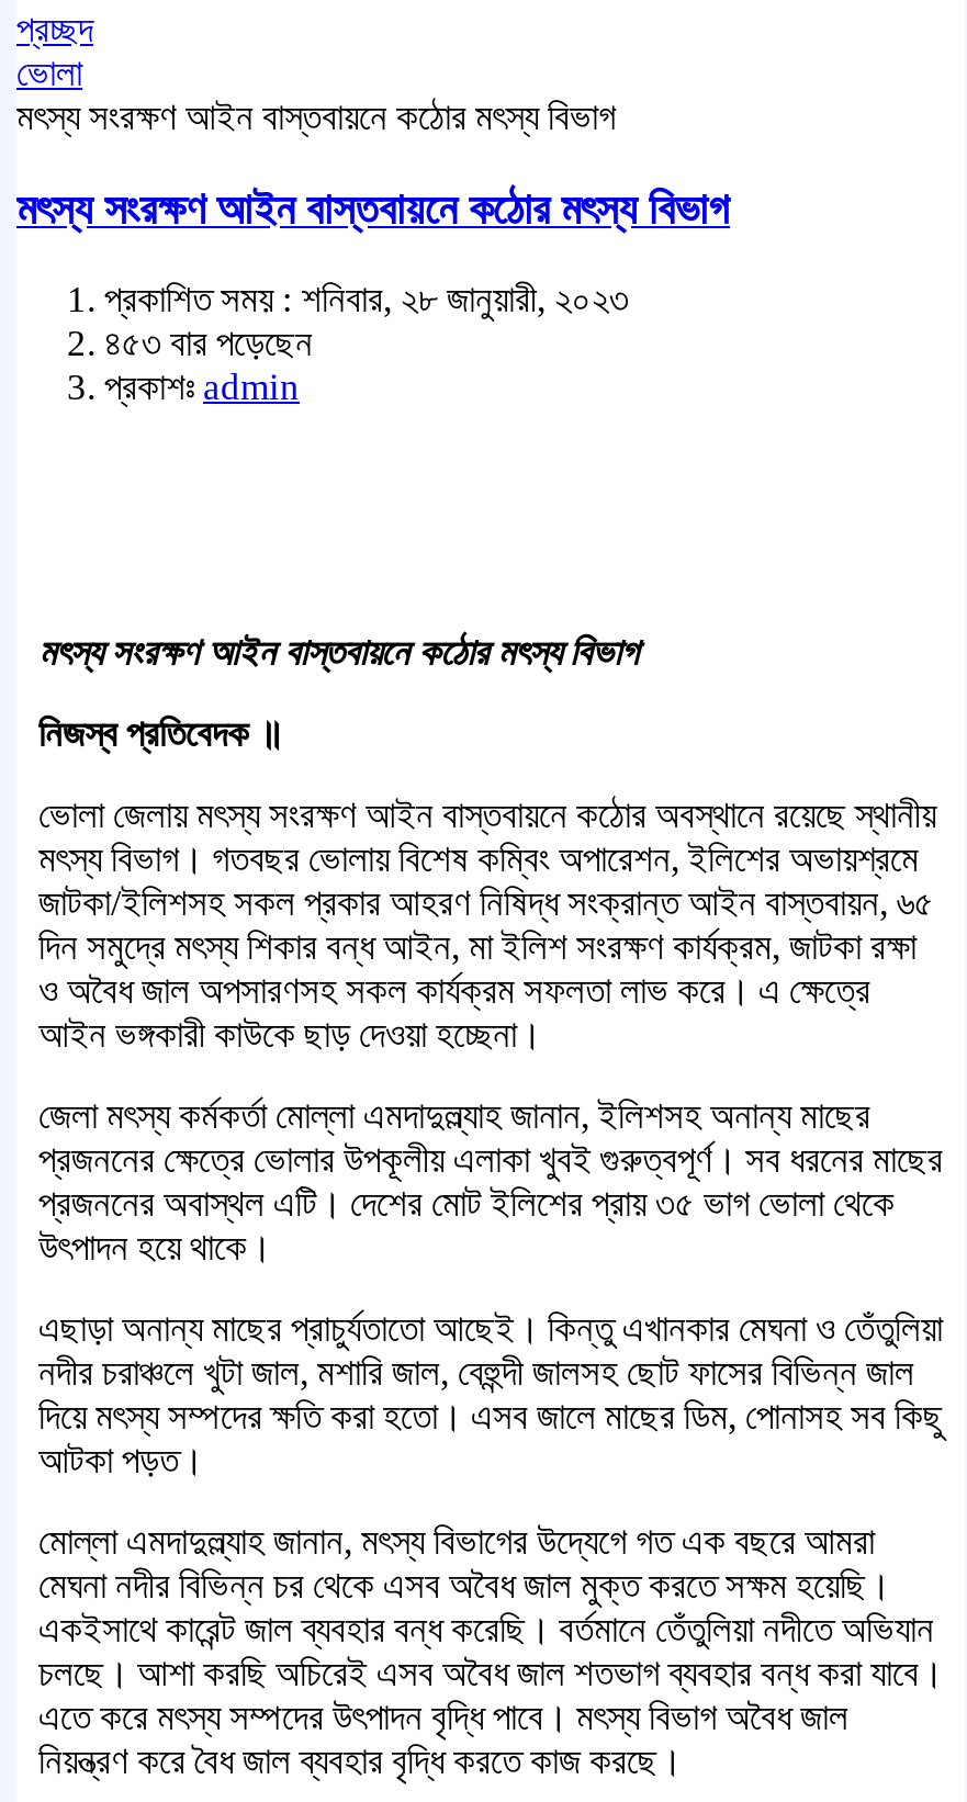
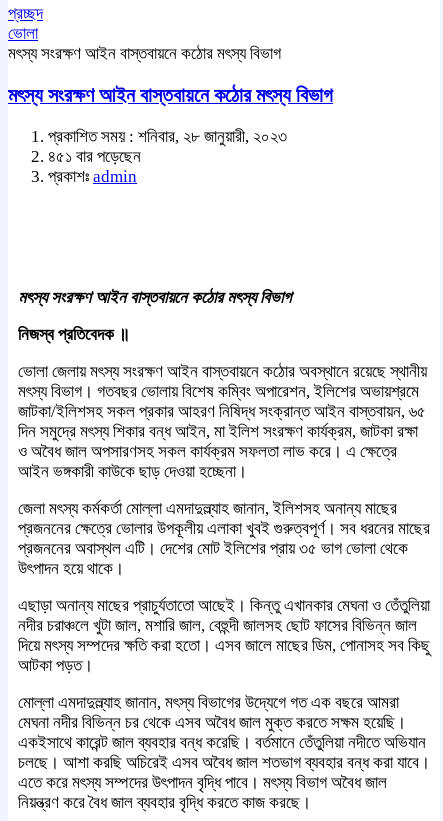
[104,322,313,364] ৪৫৩ বার পড়েছেন -> [48,147,141,166] ৪৫১ বার পড়েছেন

